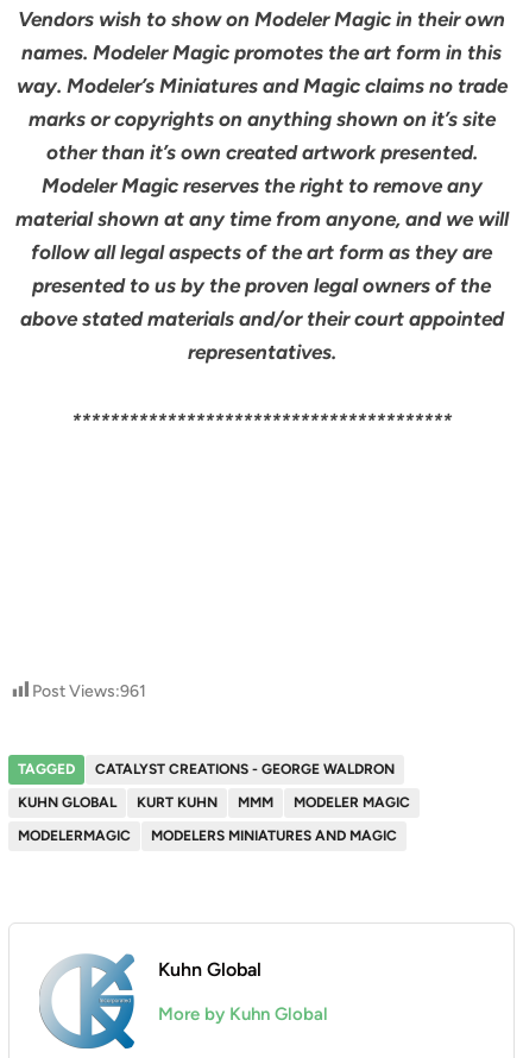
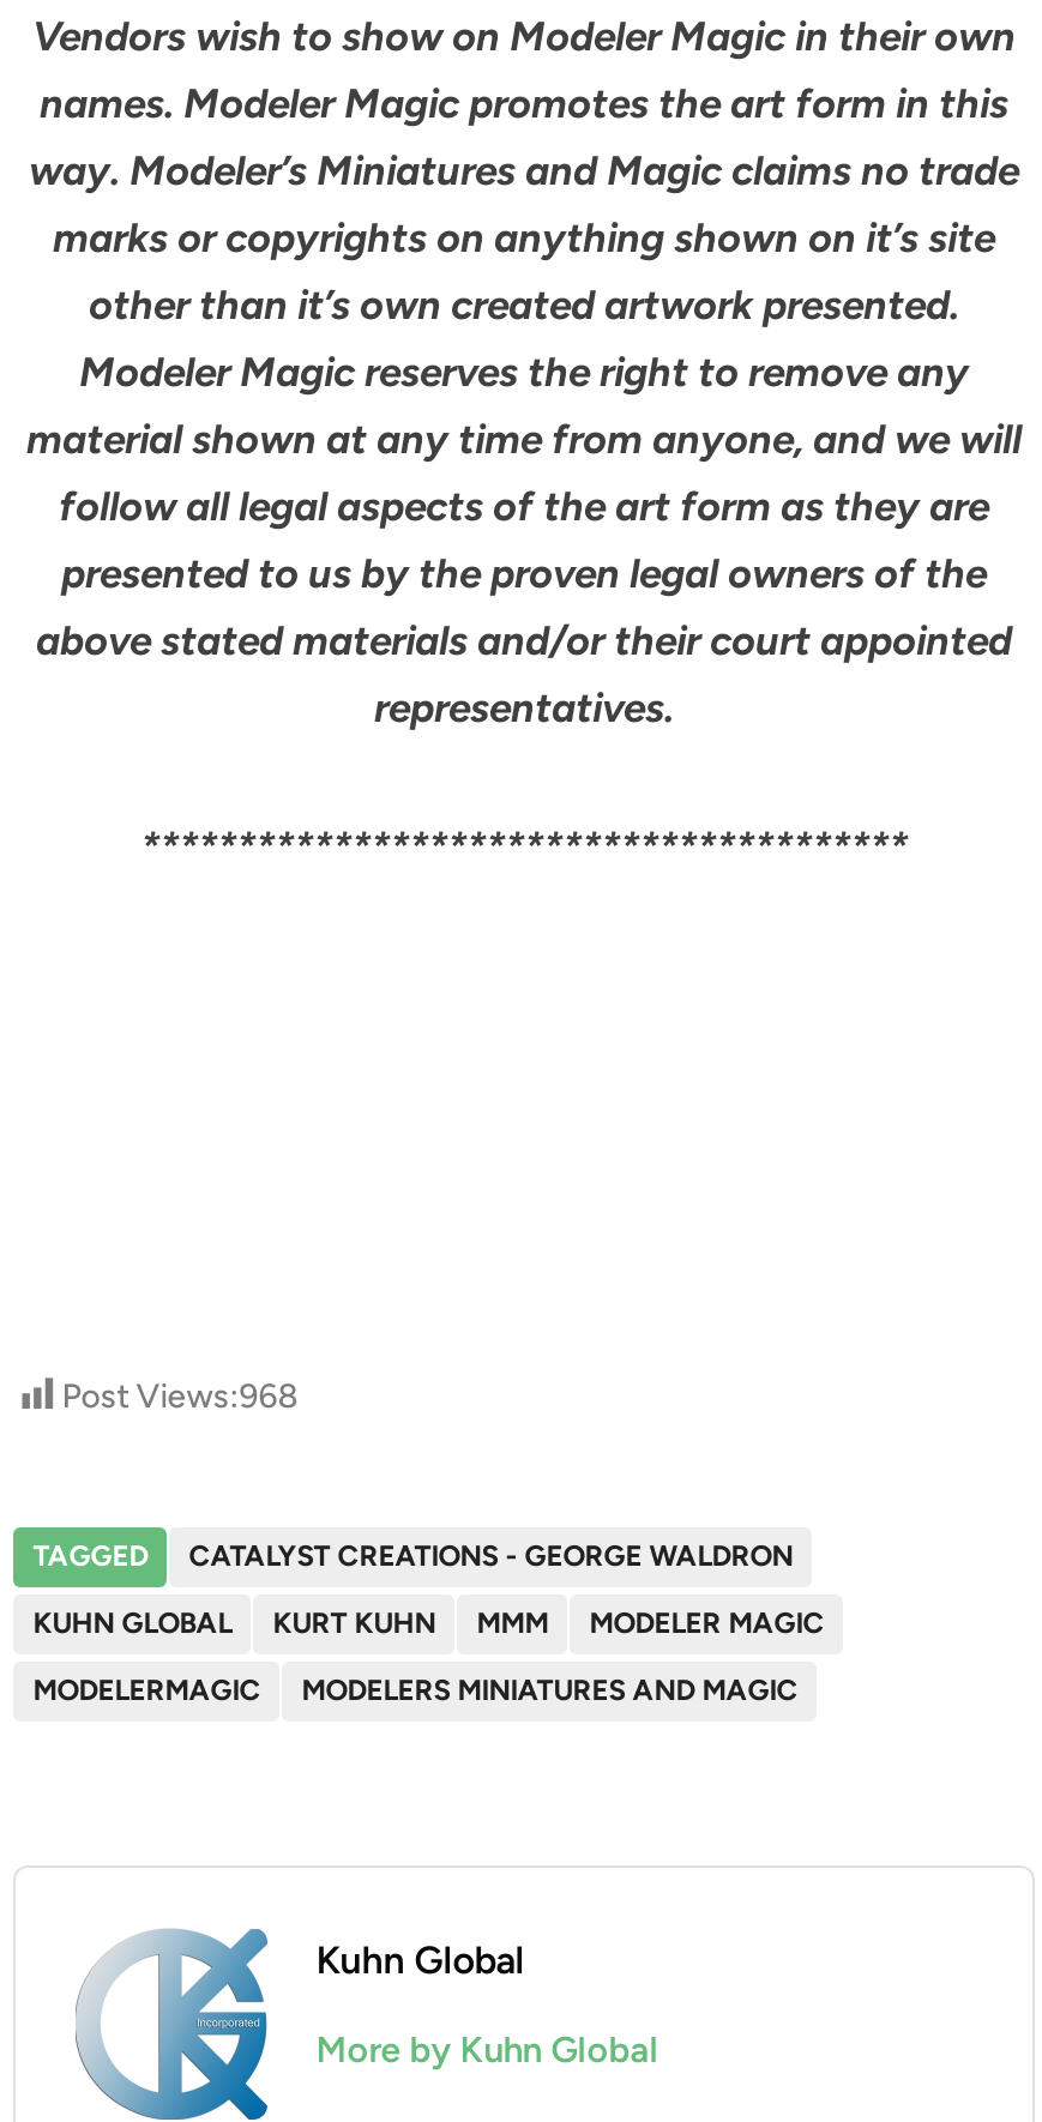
[32,682,146,702] Post Views:961 -> [62,1377,299,1418] Post Views:968

